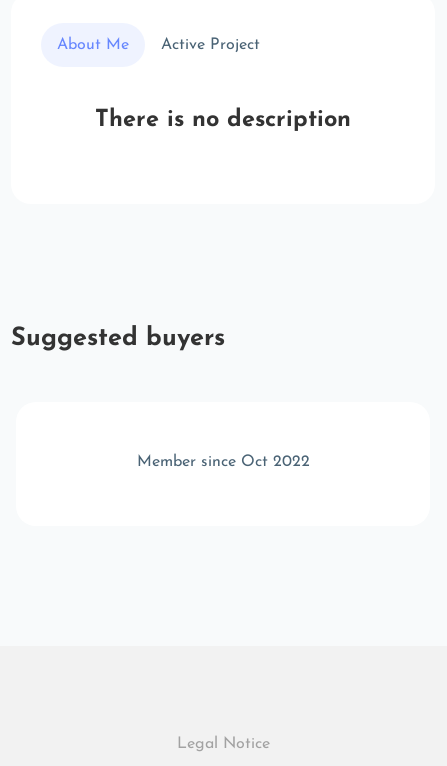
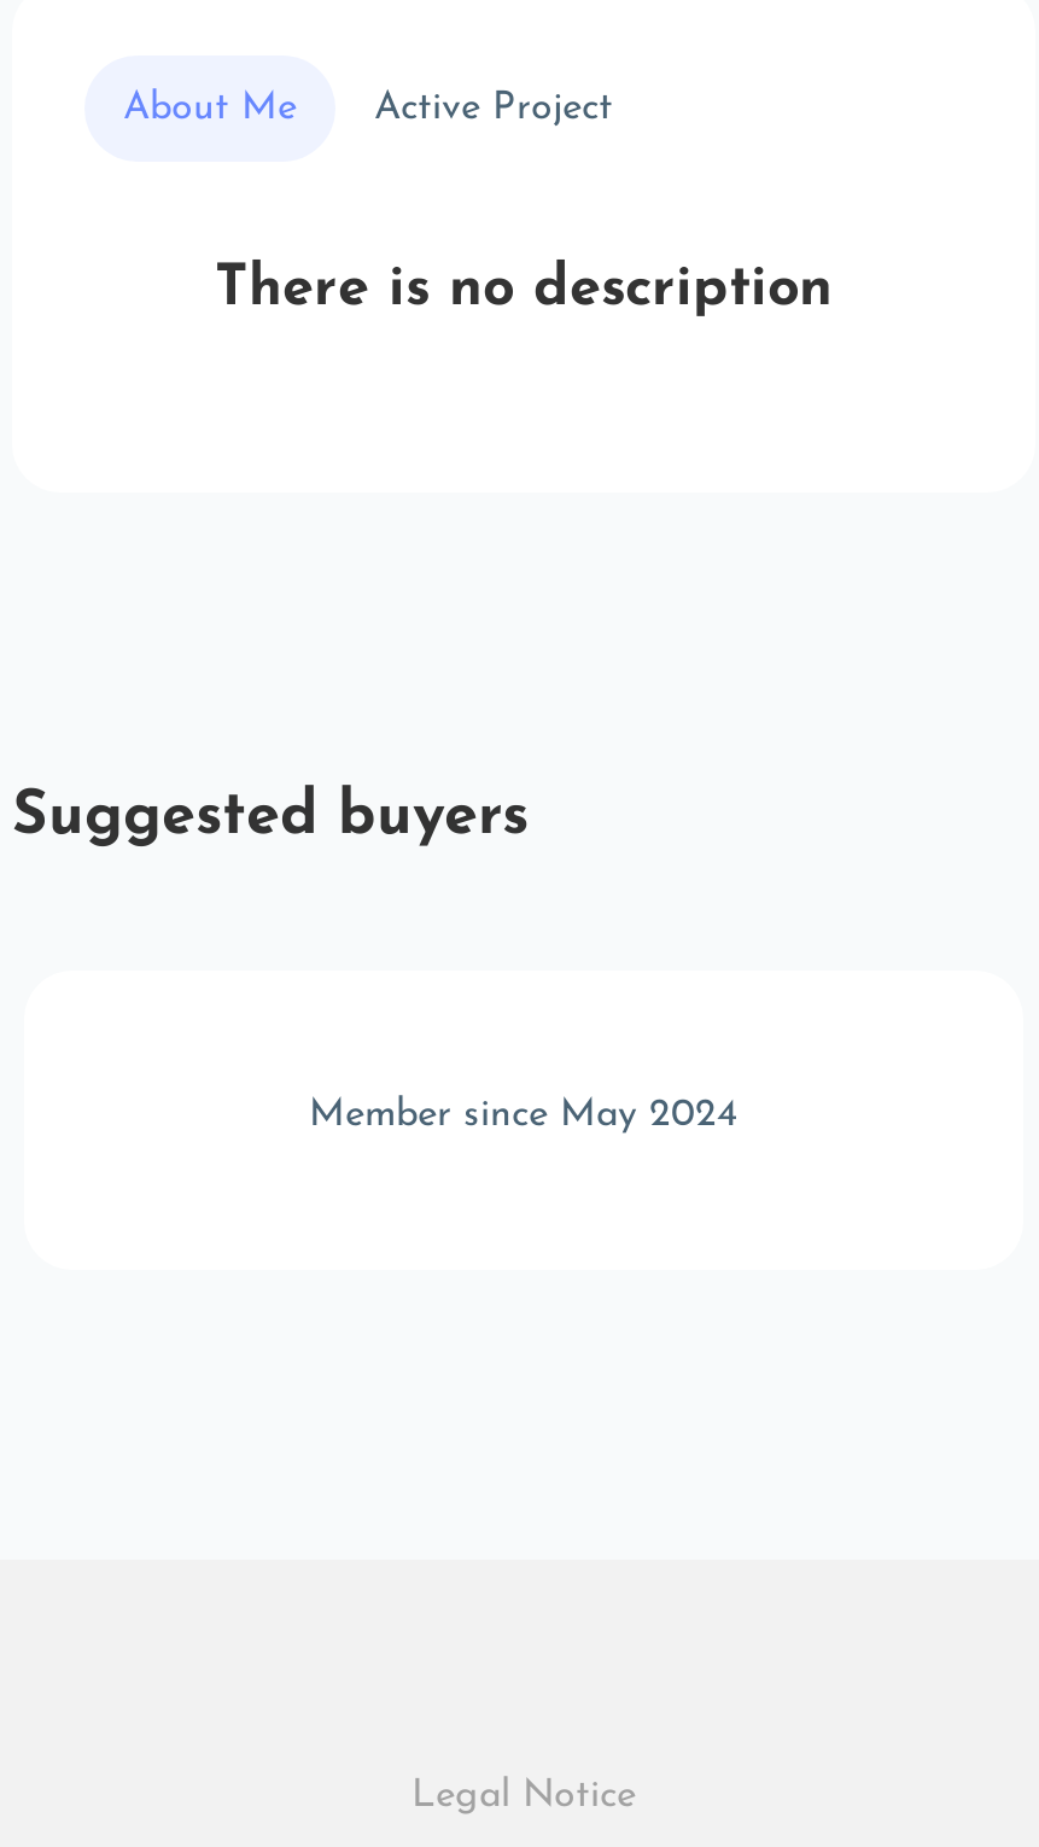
[136,454,309,470] Member since Oct 2022 -> [309,1097,739,1135] Member since May 2024

